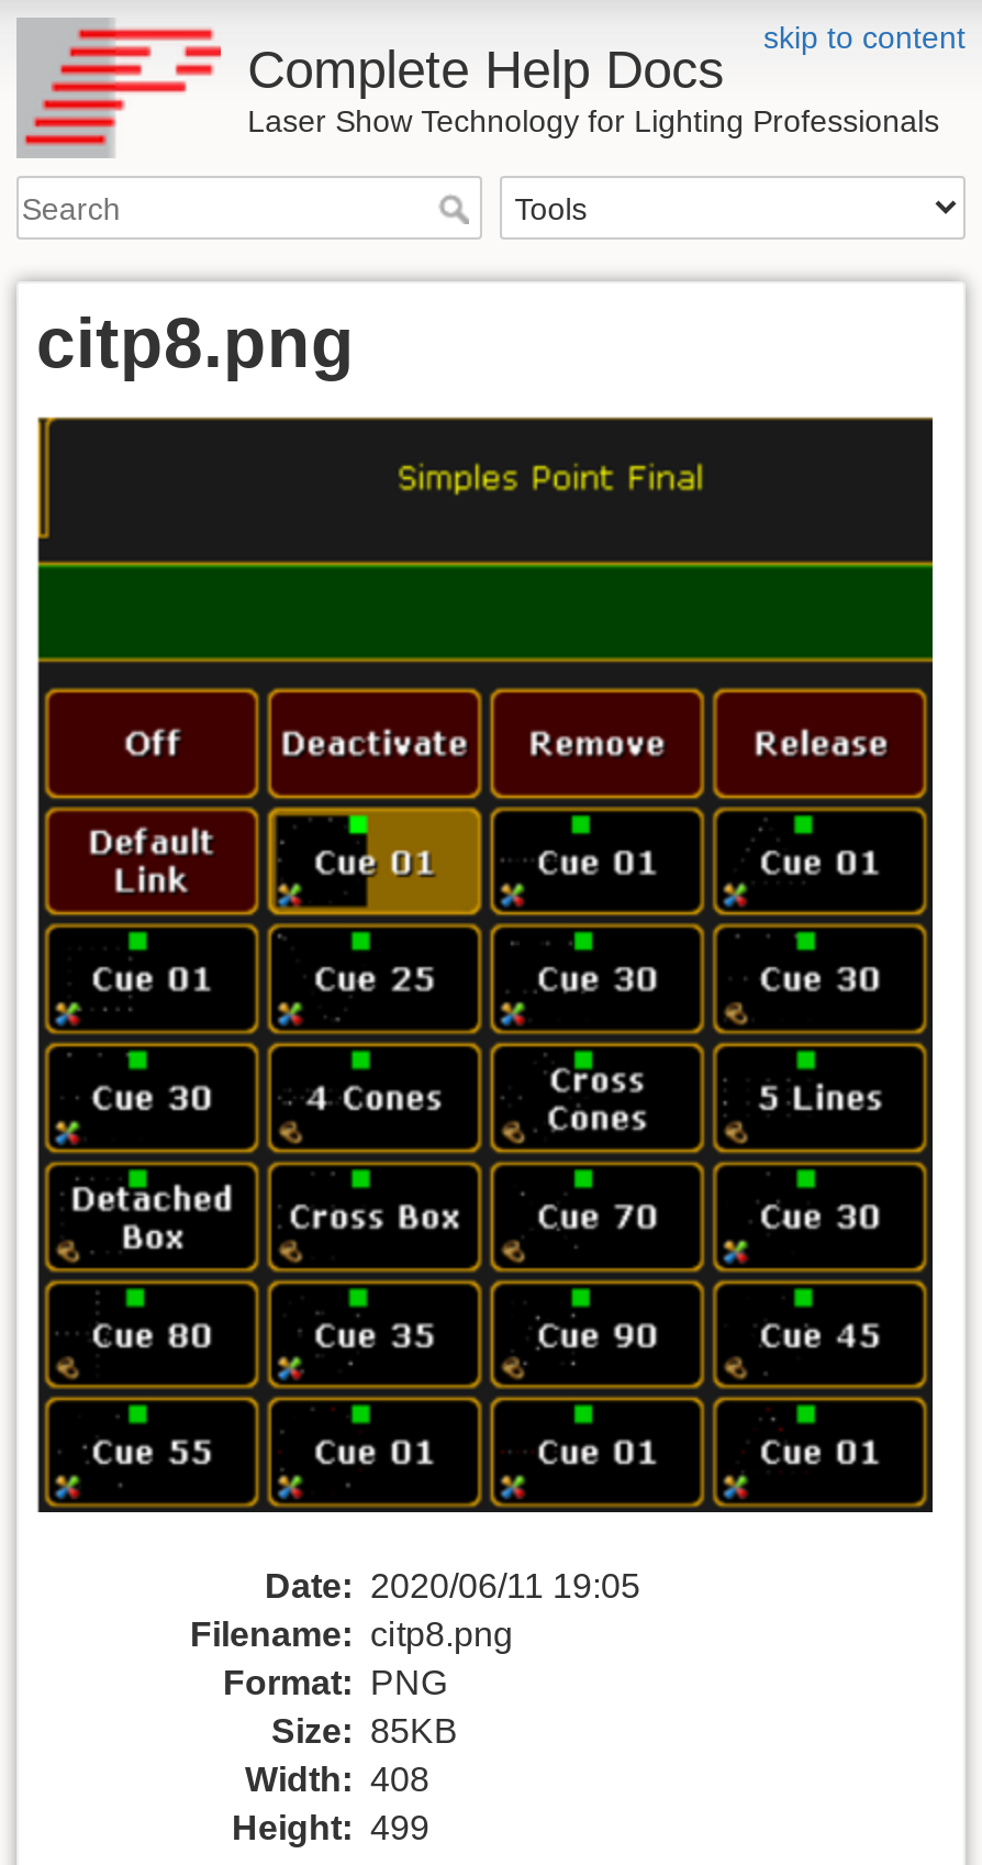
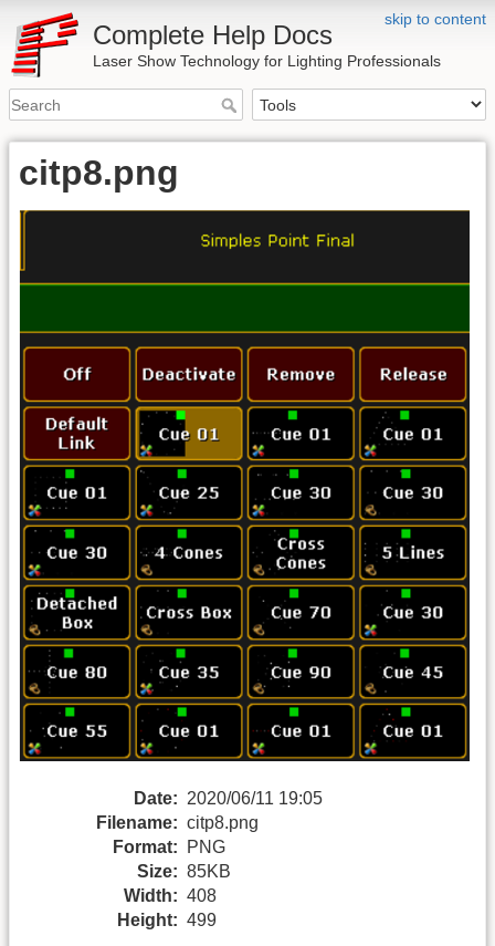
[16,18,153,158] [image] -> [10,10,77,79] [image]

